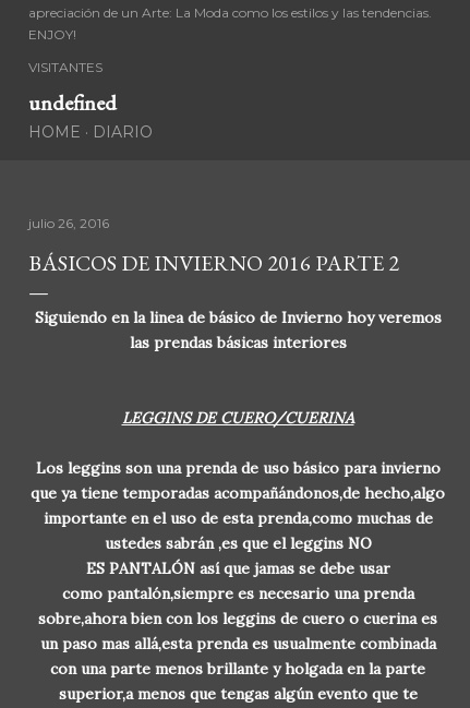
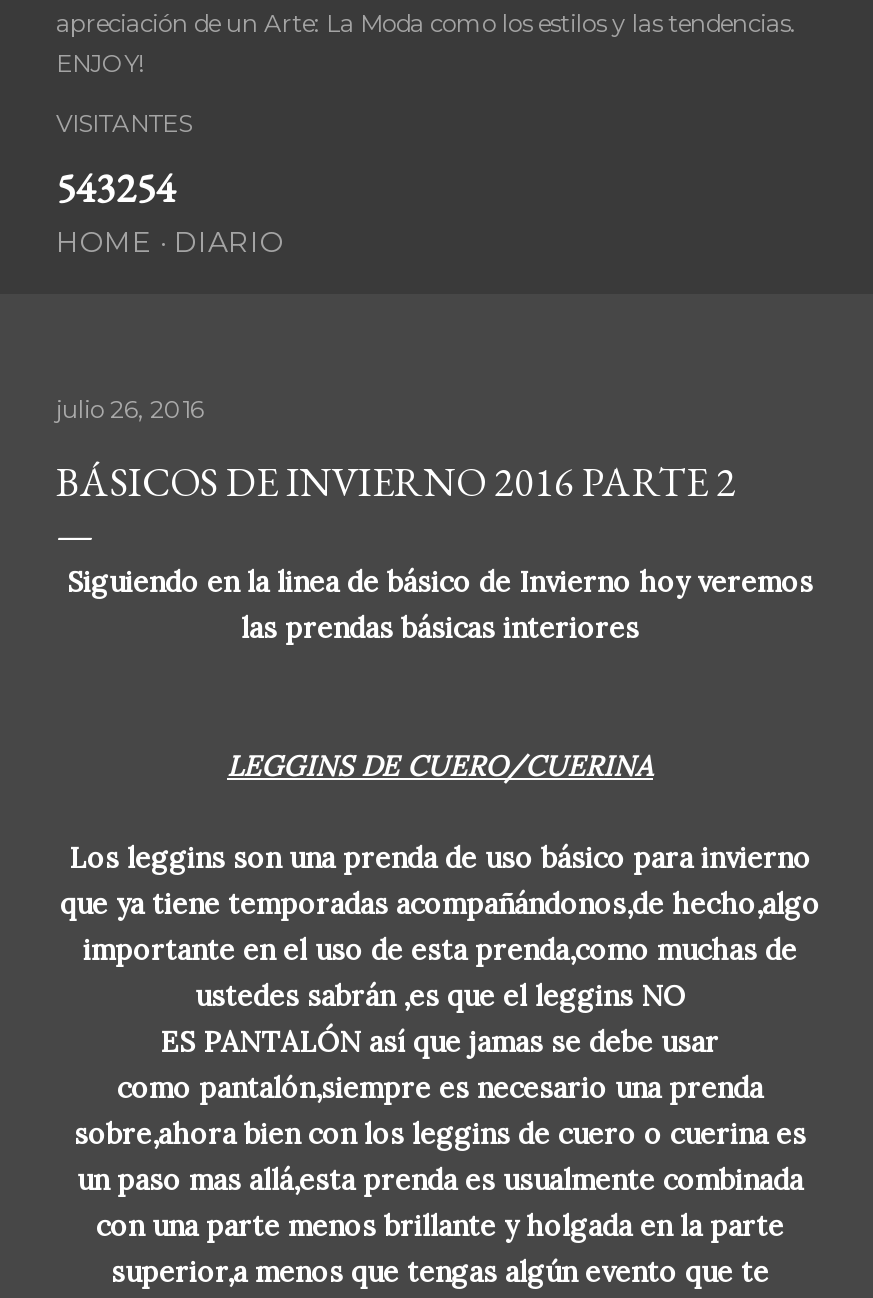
[28,88,117,117] undefned -> [56,162,176,214] 543254

